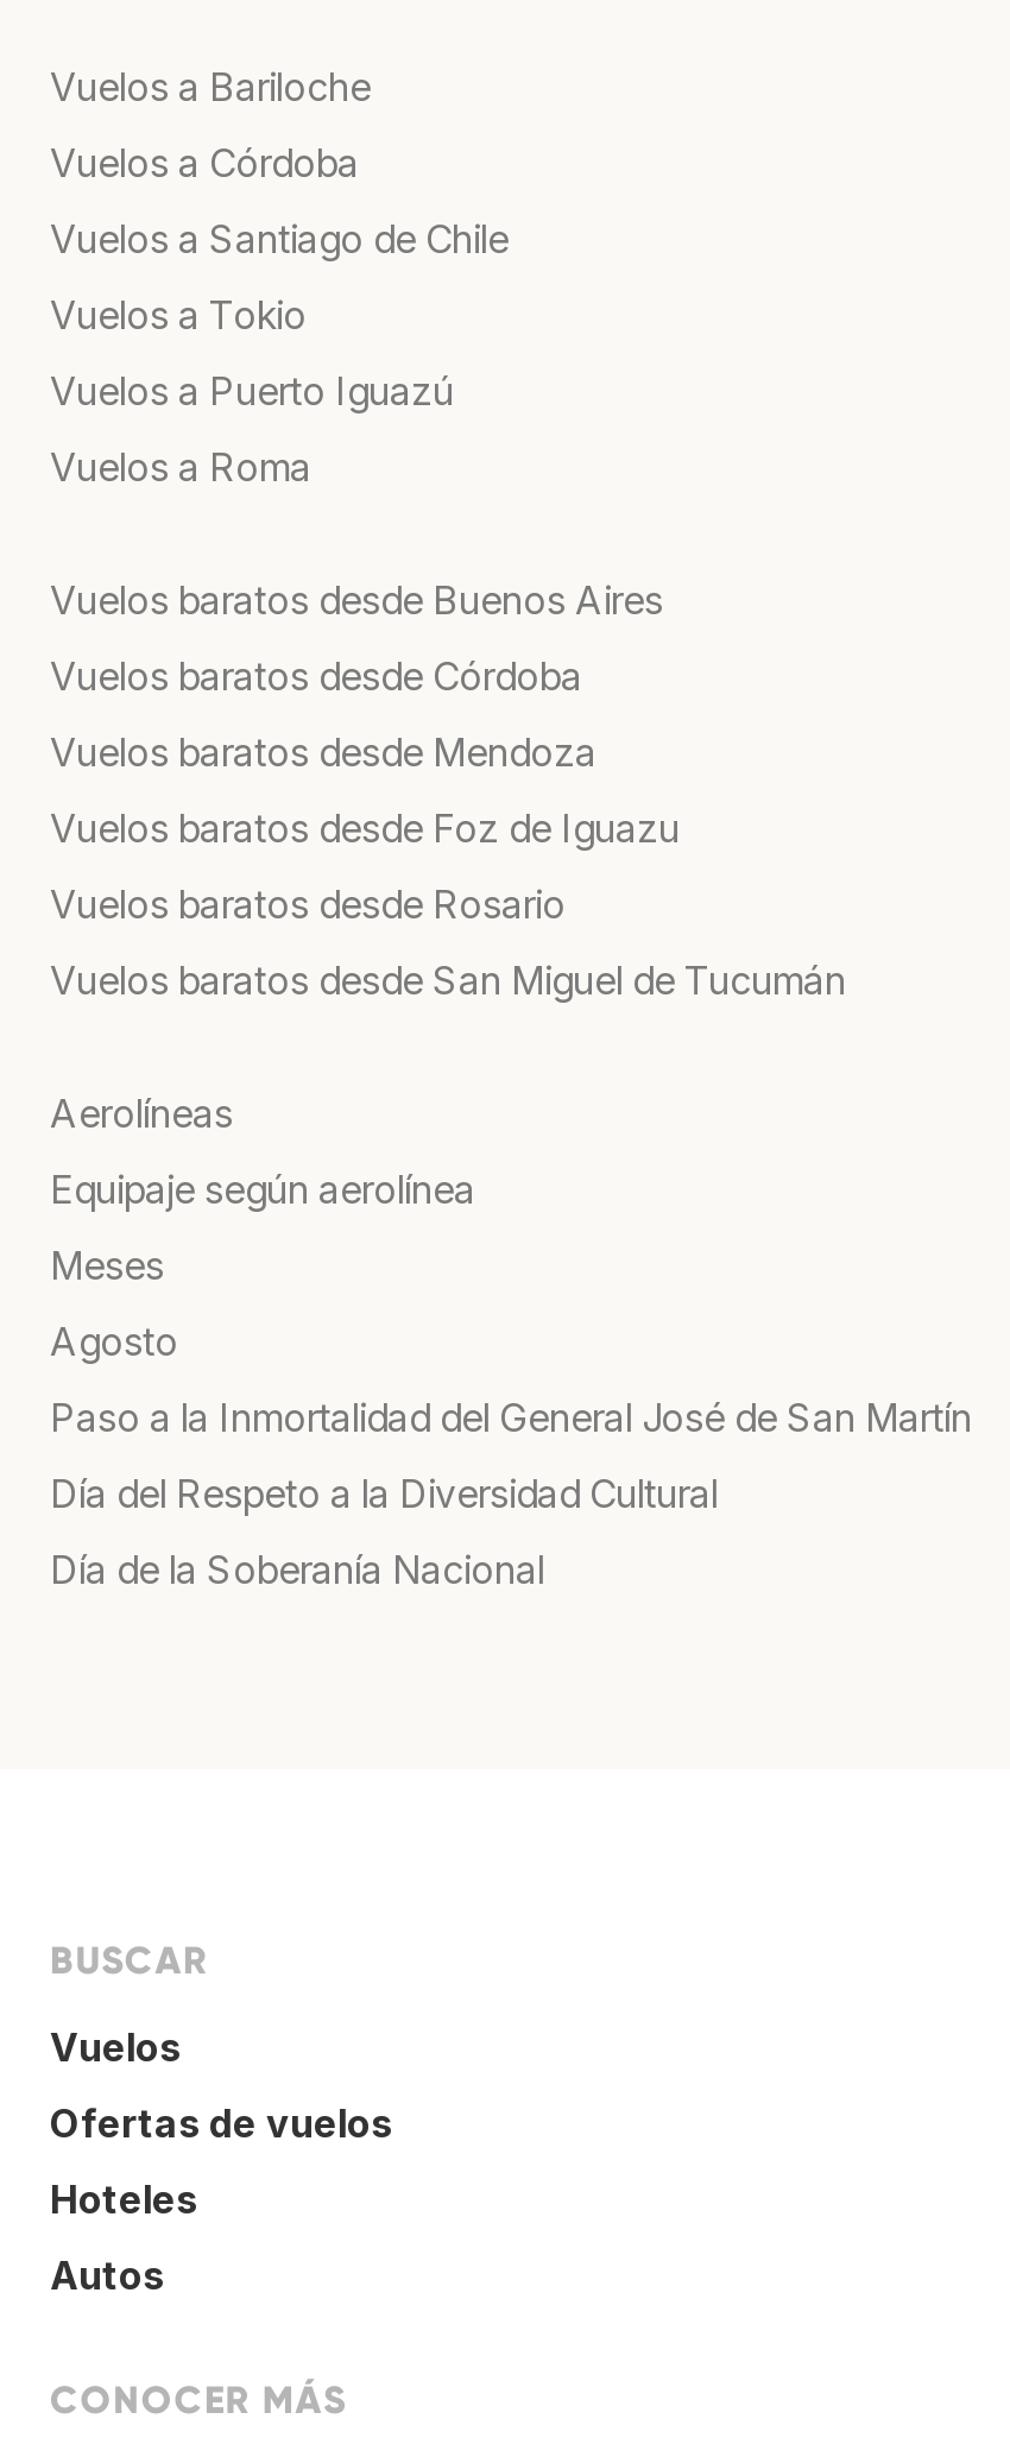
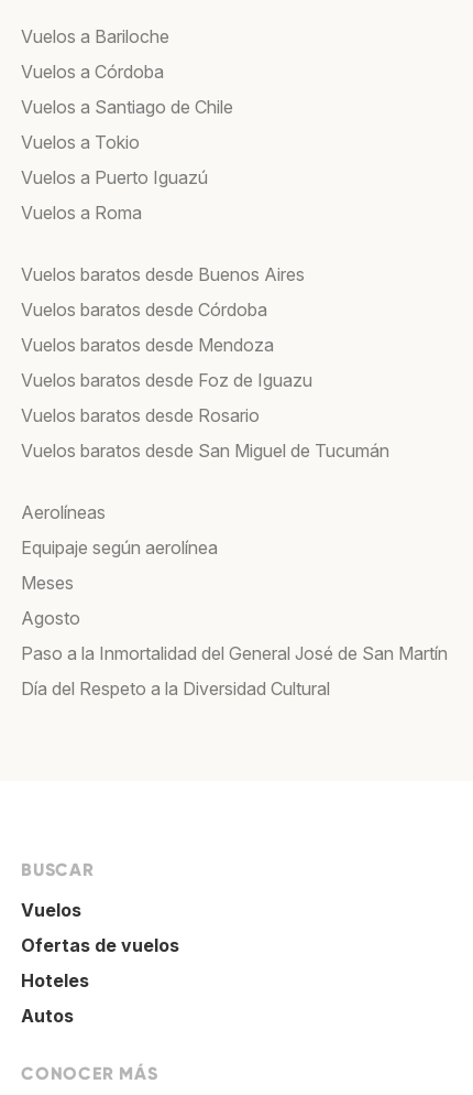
[50,1545,544,1593] Día de la Soberanía Nacional -> none

